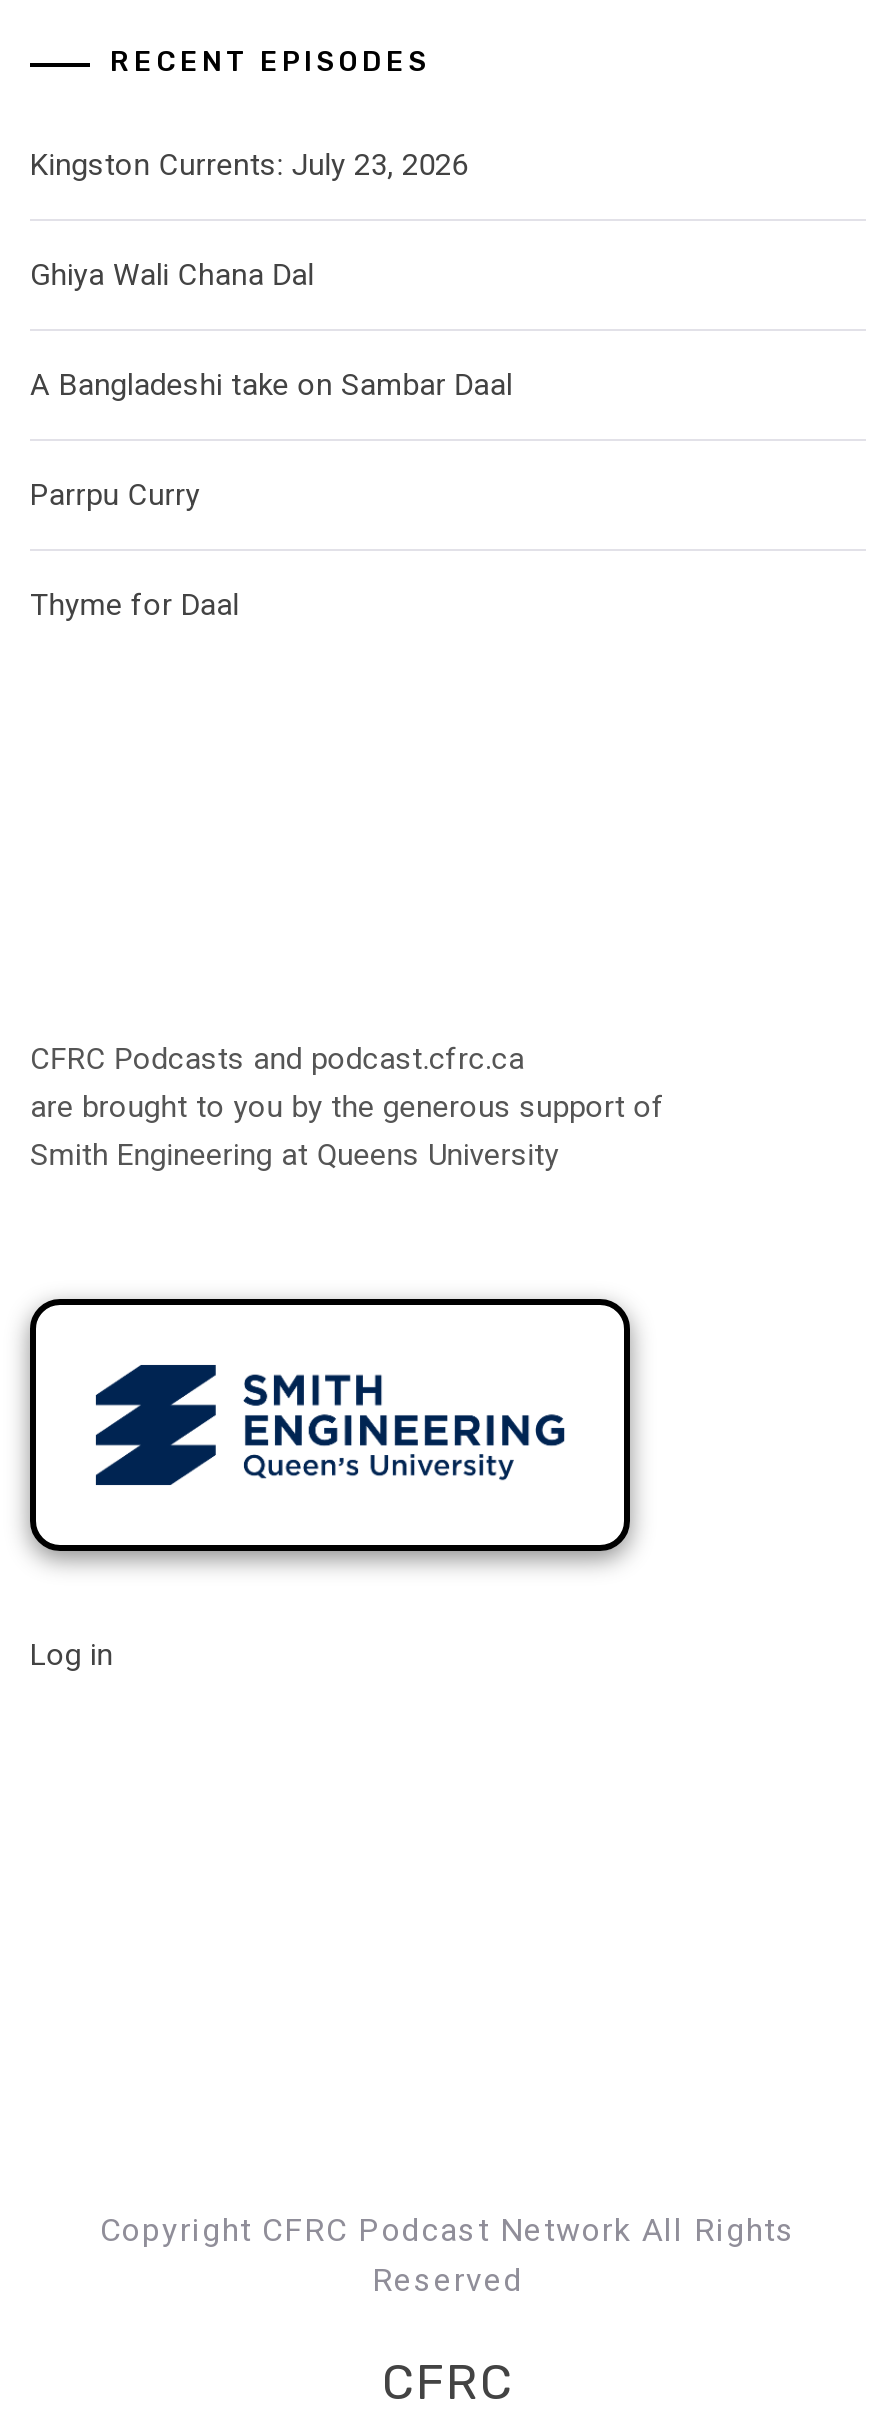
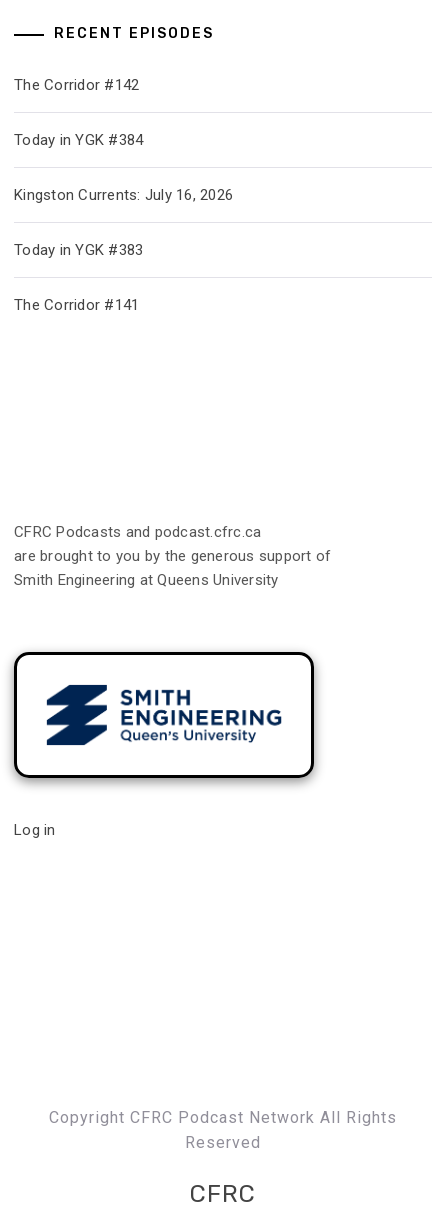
[30,148,468,184] Kingston Currents: July 23, 2026 -> [14,76,139,94] The Corridor #142
[30,258,314,294] Ghiya Wali Chana Dal -> [14,131,143,149] Today in YGK #384
[30,368,512,404] A Bangladeshi take on Sambar Daal -> [14,186,233,204] Kingston Currents: July 16, 2026
[30,478,200,514] Parrpu Curry -> [14,241,143,259] Today in YGK #383
[30,588,239,624] Thyme for Daal -> [14,296,139,314] The Corridor #141

